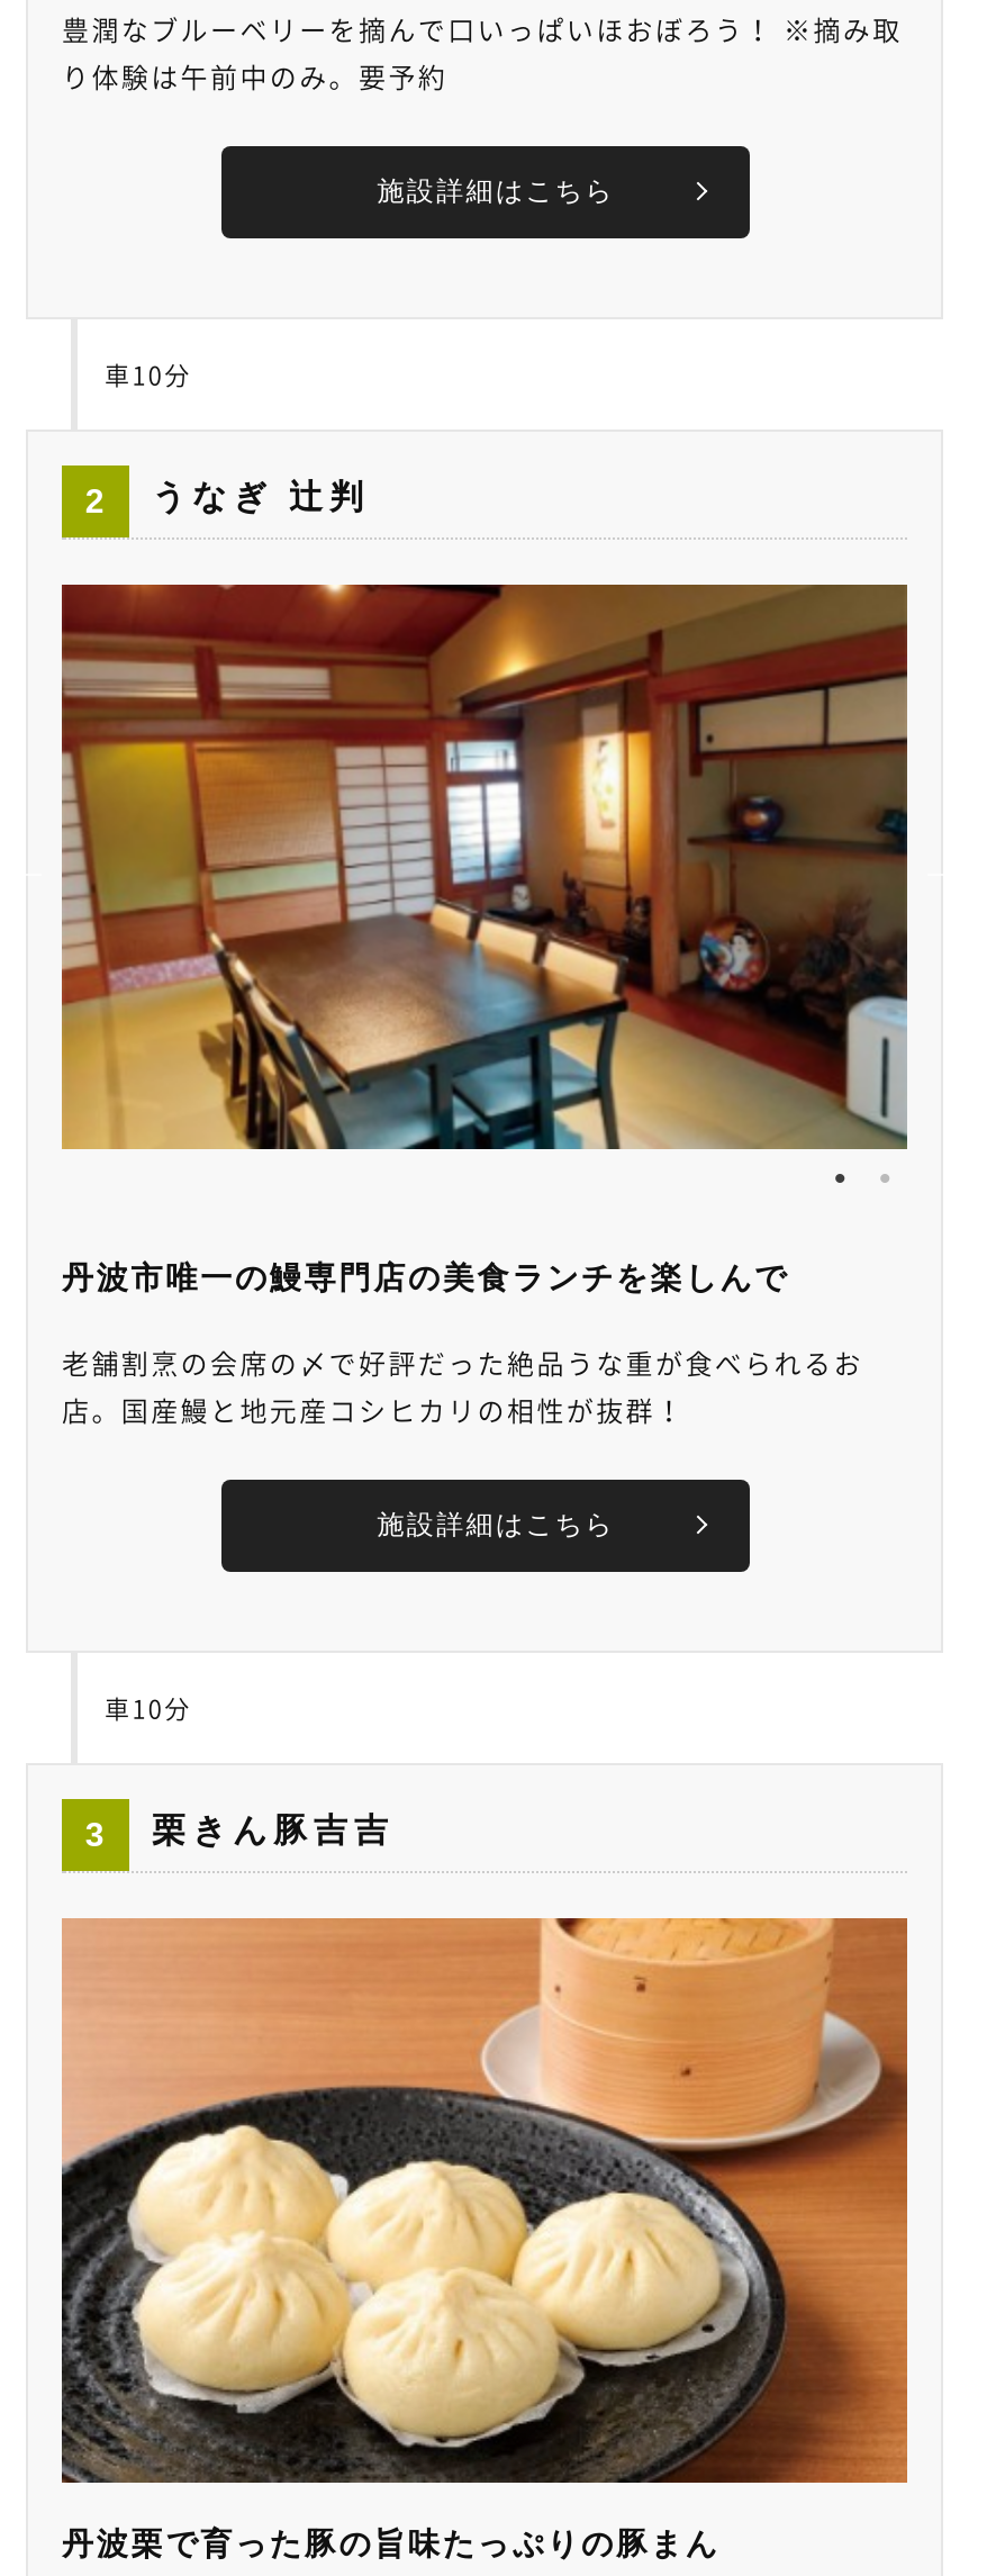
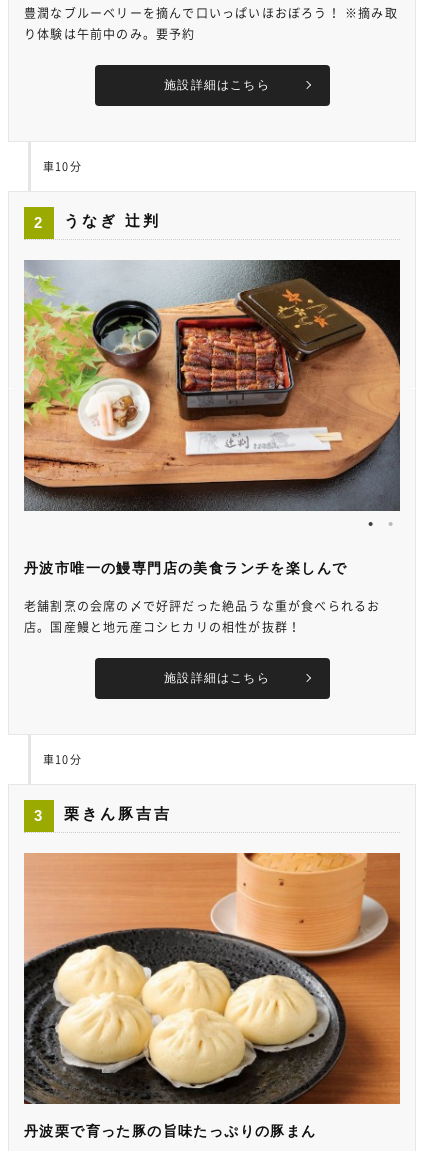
[60,582,909,1151] [image] -> [23,259,401,512] [image]

